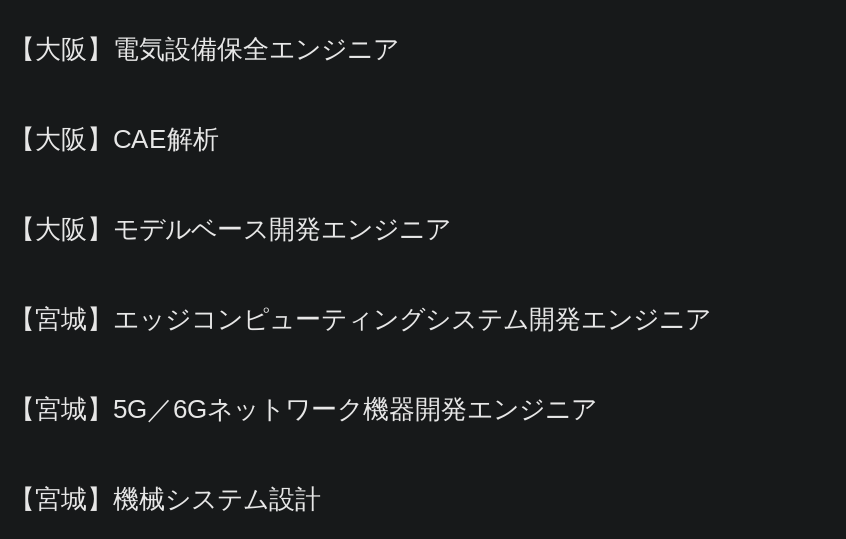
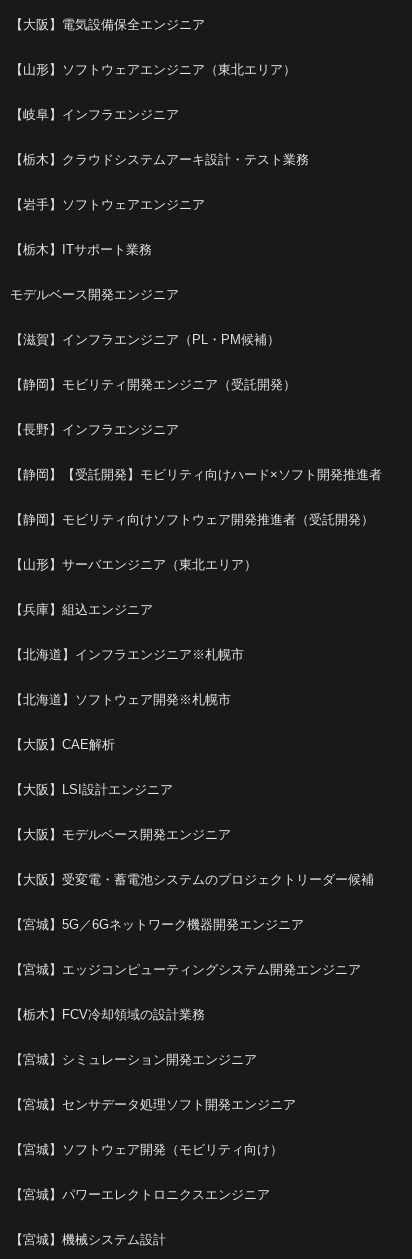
none -> [10,62,382,707] 【山形】ソフトウェアエンジニア（東北エリア） | 【岐阜】インフラエンジニア | 【栃木】クラウドシステムアーキ設計・テスト業務 | 【岩手】ソフトウェアエンジニア | 【栃木】ITサポート業務 | モデルベース開発エンジニア | 【滋賀】インフラエンジニア（PL・PM候補） | 【静岡】モビリティ開発エンジニア（受託開発） | 【長野】インフラエンジニア | 【静岡】【受託開発】モビリティ向けハード×ソフト開発推進者 | 【静岡】モビリティ向けソフトウェア開発推進者（受託開発） | 【山形】サーバエンジニア（東北エリア） | 【兵庫】組込エンジニア | 【北海道】インフラエンジニア※札幌市 | 【北海道】ソフトウェア開発※札幌市
none -> [10,782,173,797] 【大阪】LSI設計エンジニア
none -> [10,872,374,887] 【大阪】受変電・蓄電池システムのプロジェクトリーダー候補
moved [9,304,711,334] -> [10,962,361,977]: 【宮城】エッジコンピューティングシステム開発エンジニア
none -> [10,1007,296,1202] 【栃木】FCV冷却領域の設計業務 | 【宮城】シミュレーション開発エンジニア | 【宮城】センサデータ処理ソフト開発エンジニア | 【宮城】ソフトウェア開発（モビリティ向け） | 【宮城】パワーエレクトロニクスエンジニア

